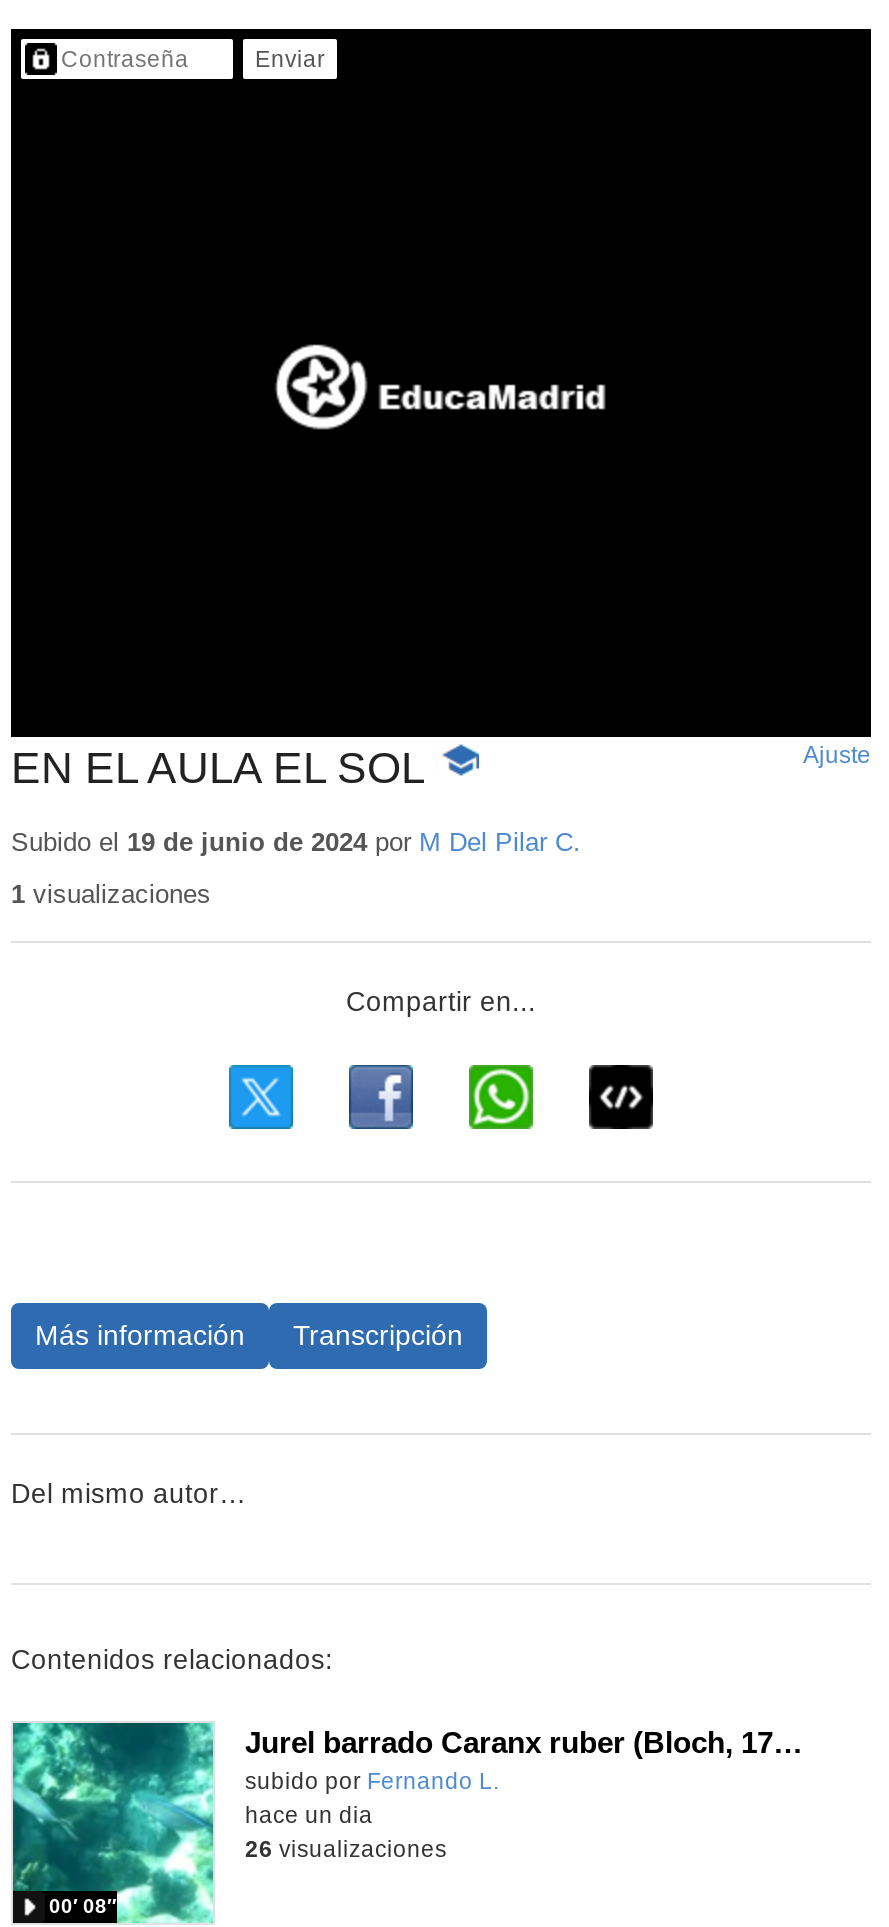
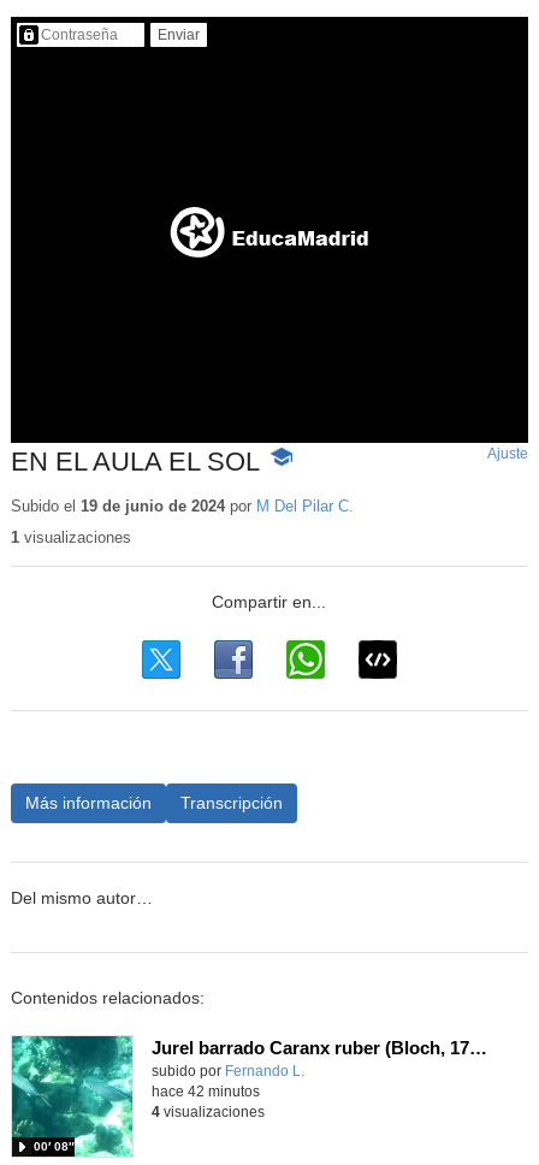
[245,1803,373,1827] hace un dia -> [152,1084,260,1099] hace 42 minutos
[245,1837,447,1861] 26 visualizaciones -> [152,1105,265,1119] 4 visualizaciones

